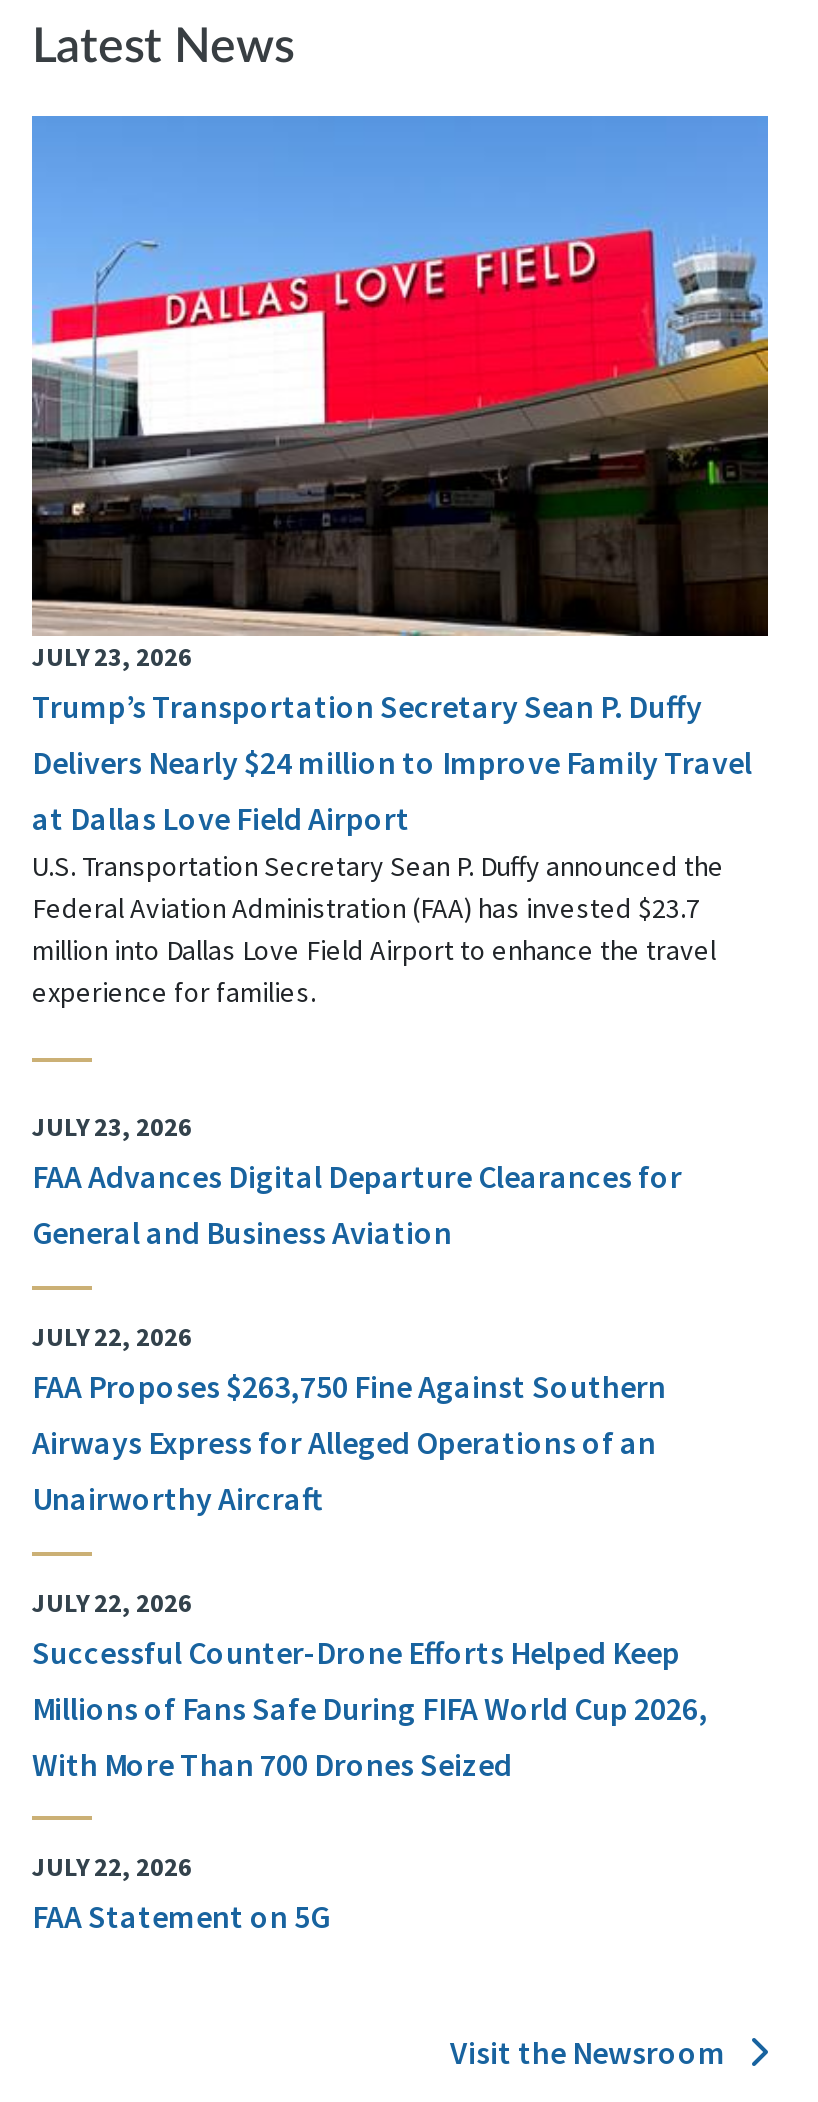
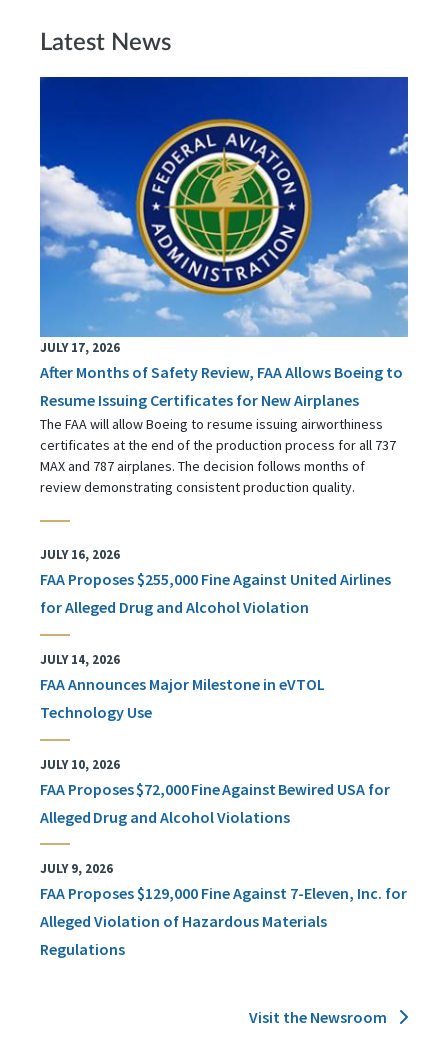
[30,114,770,1009] [image] | JULY 23, 2026 | Trump’s Transportation Secretary Sean P. Duffy | Delivers Nearly $24 million to Improve Family Travel | at Dallas Love Field Airport | U.S. Transportation Secretary Sean P. Duffy announced the | Federal Aviation Administration (FAA) has invested $23.7 | million into Dallas Love Field Airport to enhance the travel | experience for families. -> [39,76,409,496] [image] | JULY 17, 2026 | After Months of Safety Review, FAA Allows Boeing to | Resume Issuing Certificates for New Airplanes | The FAA will allow Boeing to resume issuing airworthiness | certificates at the end of the production process for all 737 | MAX and 787 airplanes. The decision follows months of | review demonstrating consistent production quality.
[32,1111,682,1253] JULY 23, 2026 | FAA Advances Digital Departure Clearances for | General and Business Aviation -> [40,546,391,617] JULY 16, 2026 | FAA Proposes $255,000 Fine Against United Airlines | for Alleged Drug and Alcohol Violation
[32,1320,666,1518] JULY 22, 2026 | FAA Proposes $263,750 Fine Against Southern | Airways Express for Alleged Operations of an | Unairworthy Aircraft -> [40,651,325,722] JULY 14, 2026 | FAA Announces Major Milestone in eVTOL | Technology Use
[32,1585,708,1783] JULY 22, 2026 | Successful Counter-Drone Efforts Helped Keep | Millions of Fans Safe During FIFA World Cup 2026, | With More Than 700 Drones Seized -> [40,756,390,827] JULY 10, 2026 | FAA Proposes $72,000 Fine Against Bewired USA for | Alleged Drug and Alcohol Violations
[32,1850,330,1936] JULY 22, 2026 | FAA Statement on 5G -> [40,860,407,959] JULY 9, 2026 | FAA Proposes $129,000 Fine Against 7-Eleven, Inc. for | Alleged Violation of Hazardous Materials | Regulations

